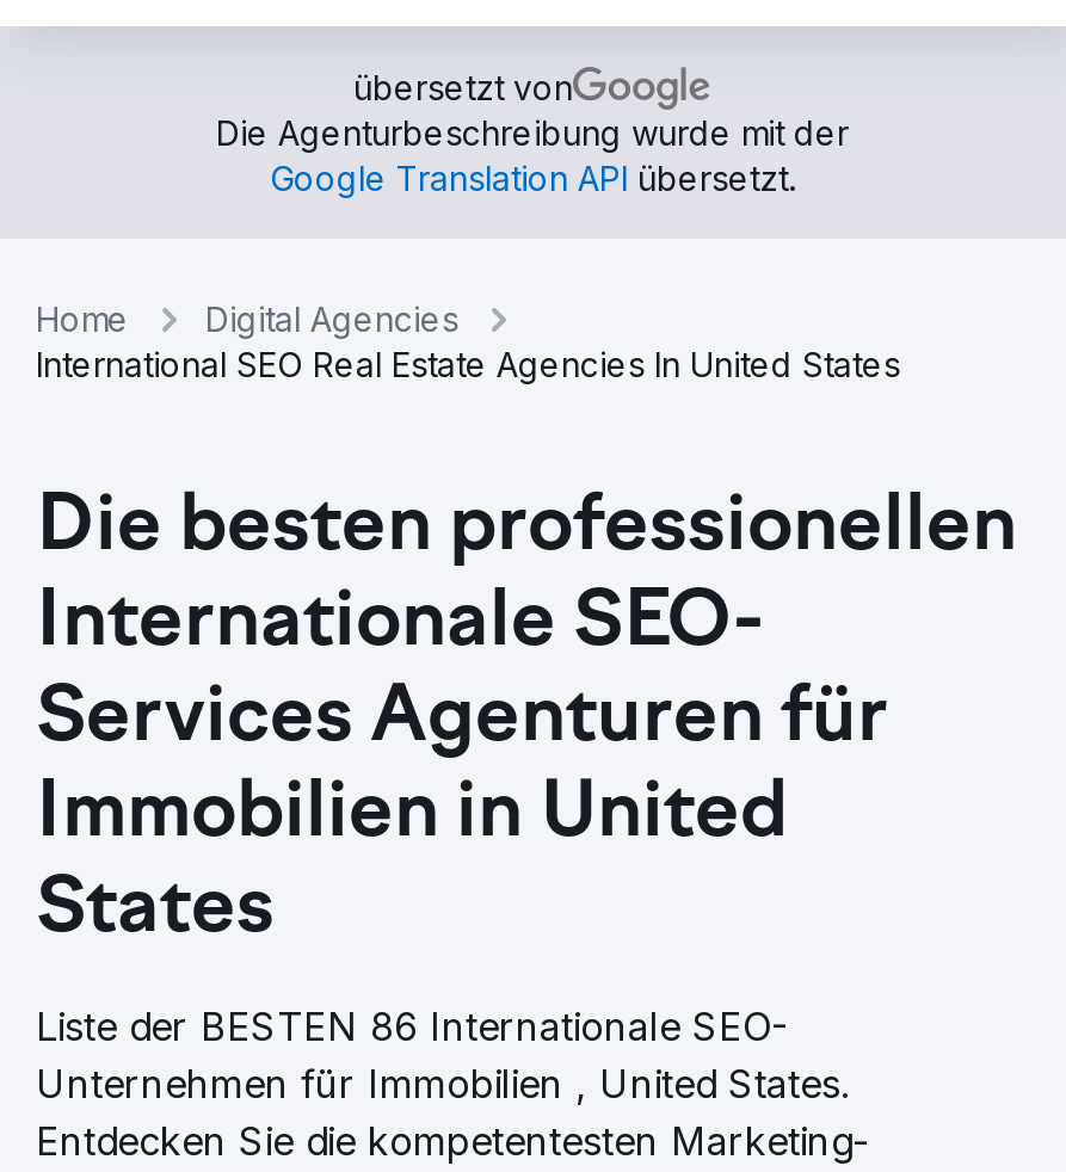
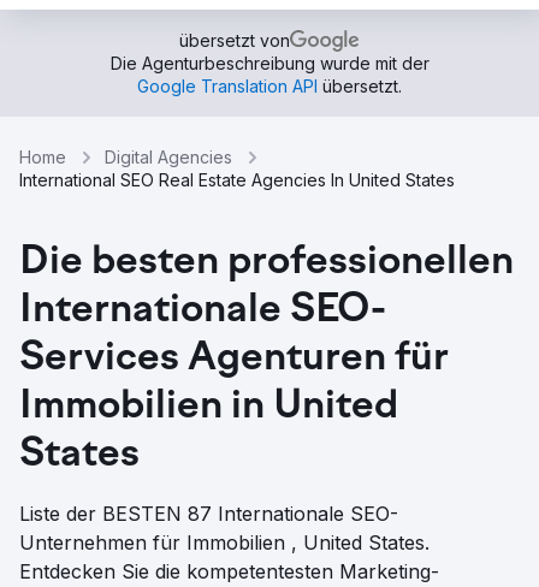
[36,1003,788,1050] Liste der BESTEN 86 Internationale SEO- -> [19,502,398,526] Liste der BESTEN 87 Internationale SEO-

